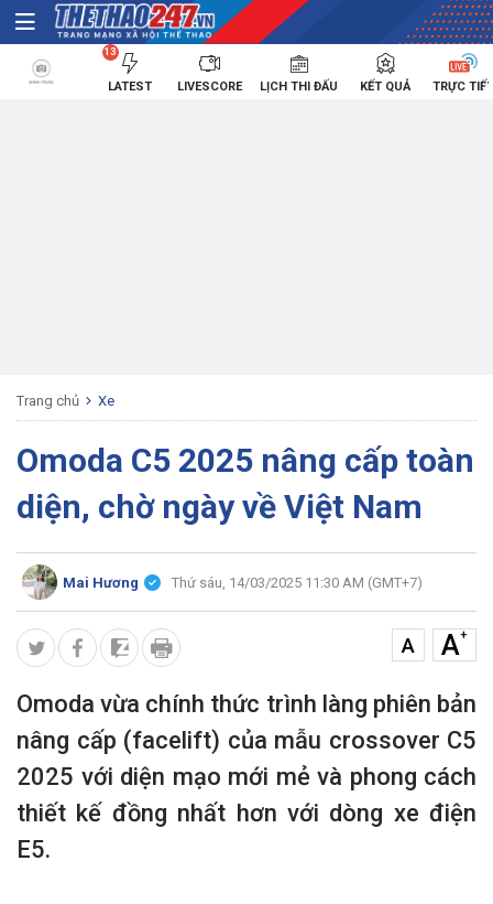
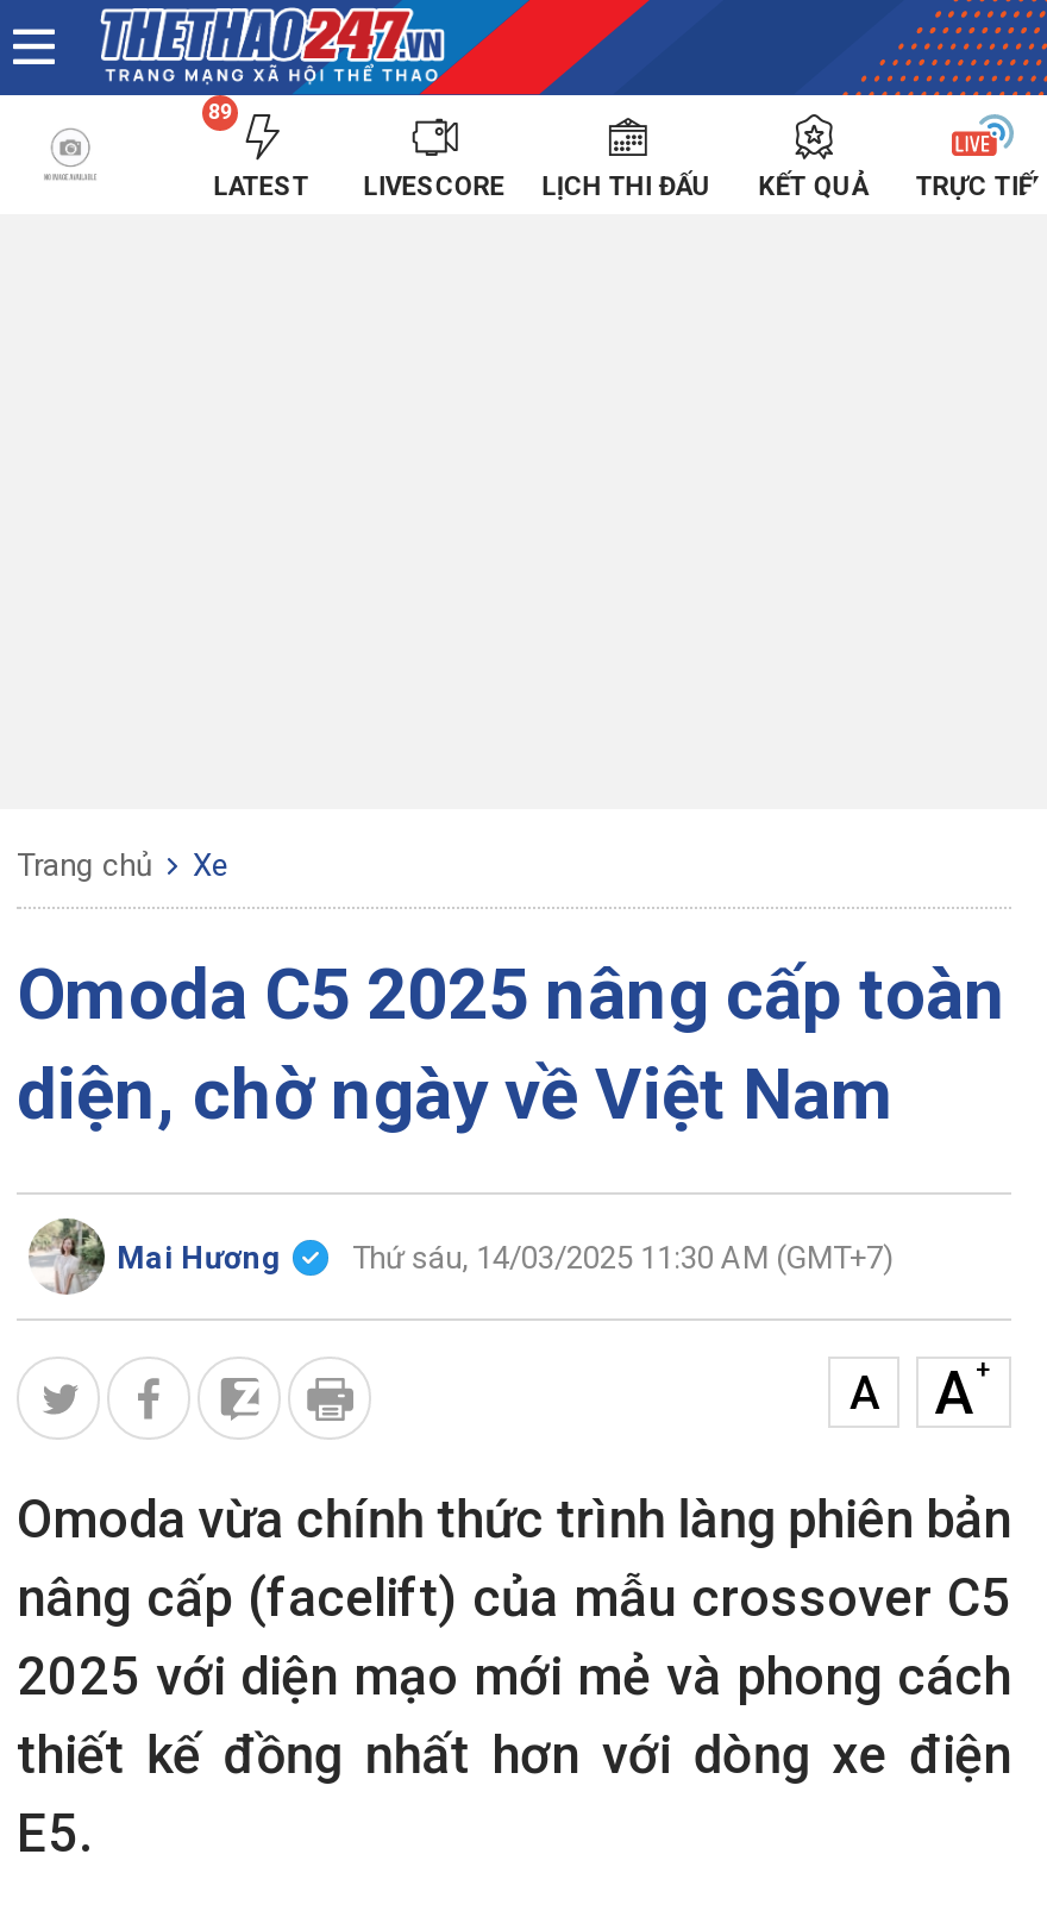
[105,46,116,57] 13 -> [208,100,232,124] 89

